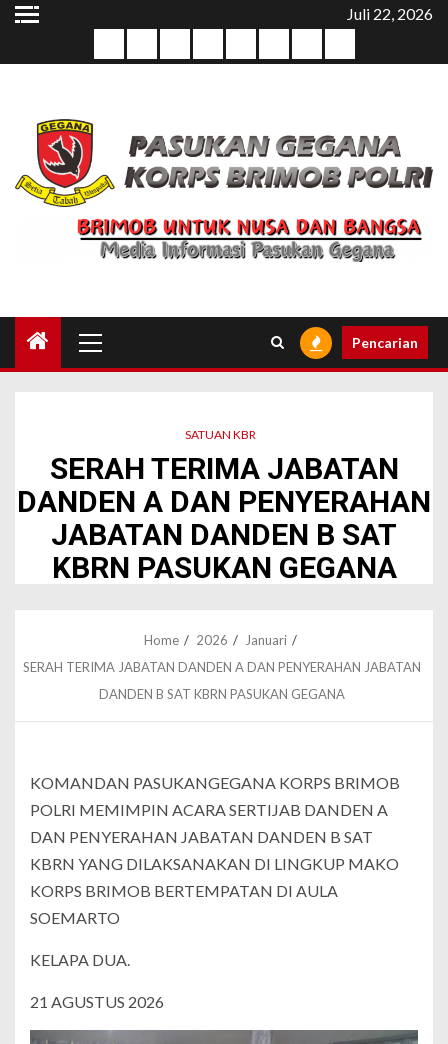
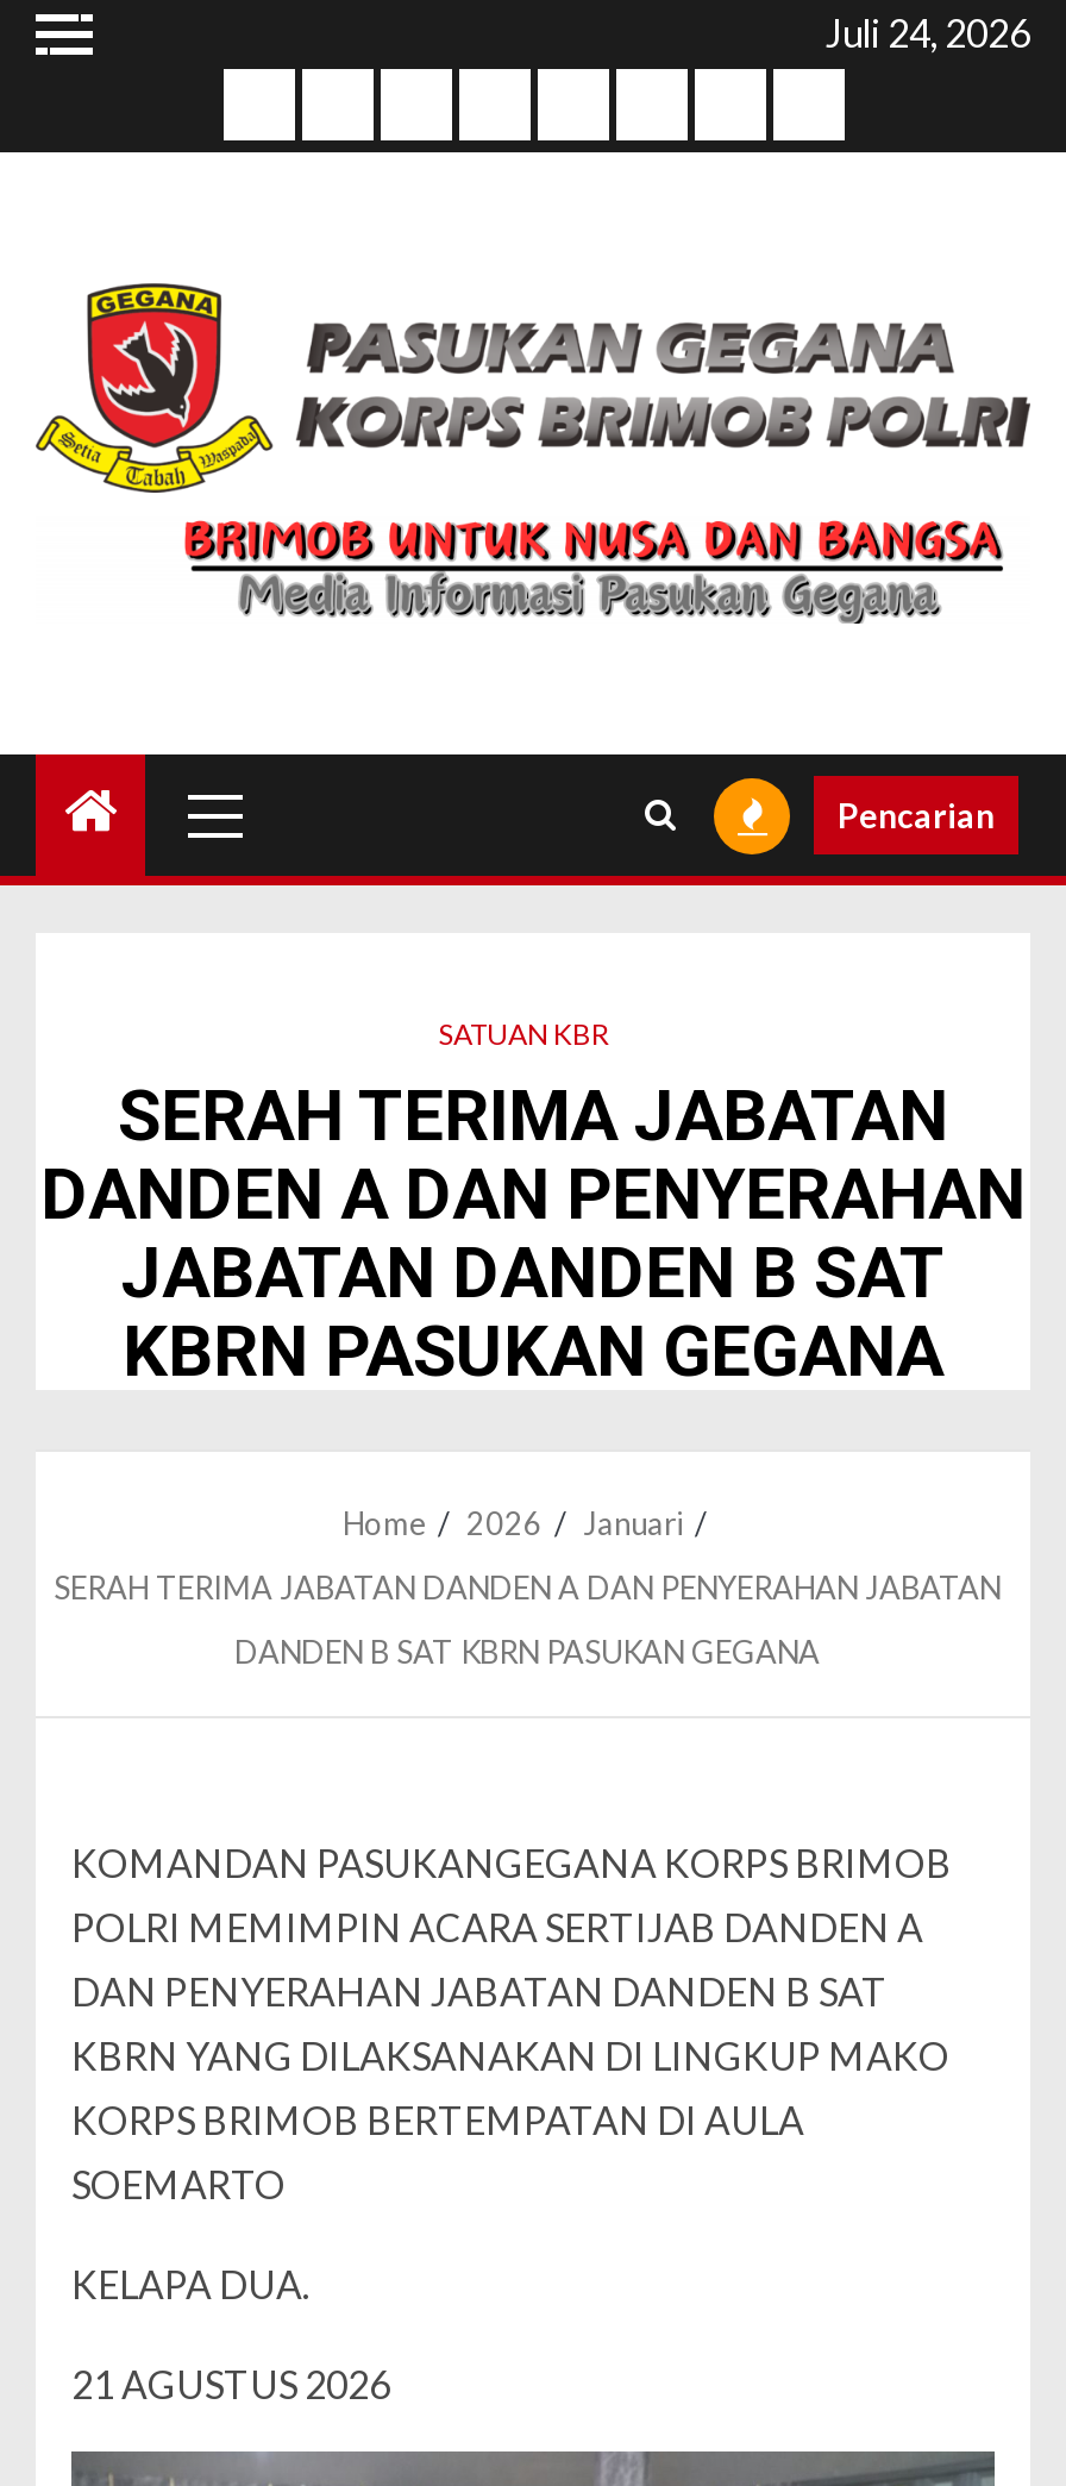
[347,4,433,23] Juli 22, 2026 -> [826,10,1030,55] Juli 24, 2026

